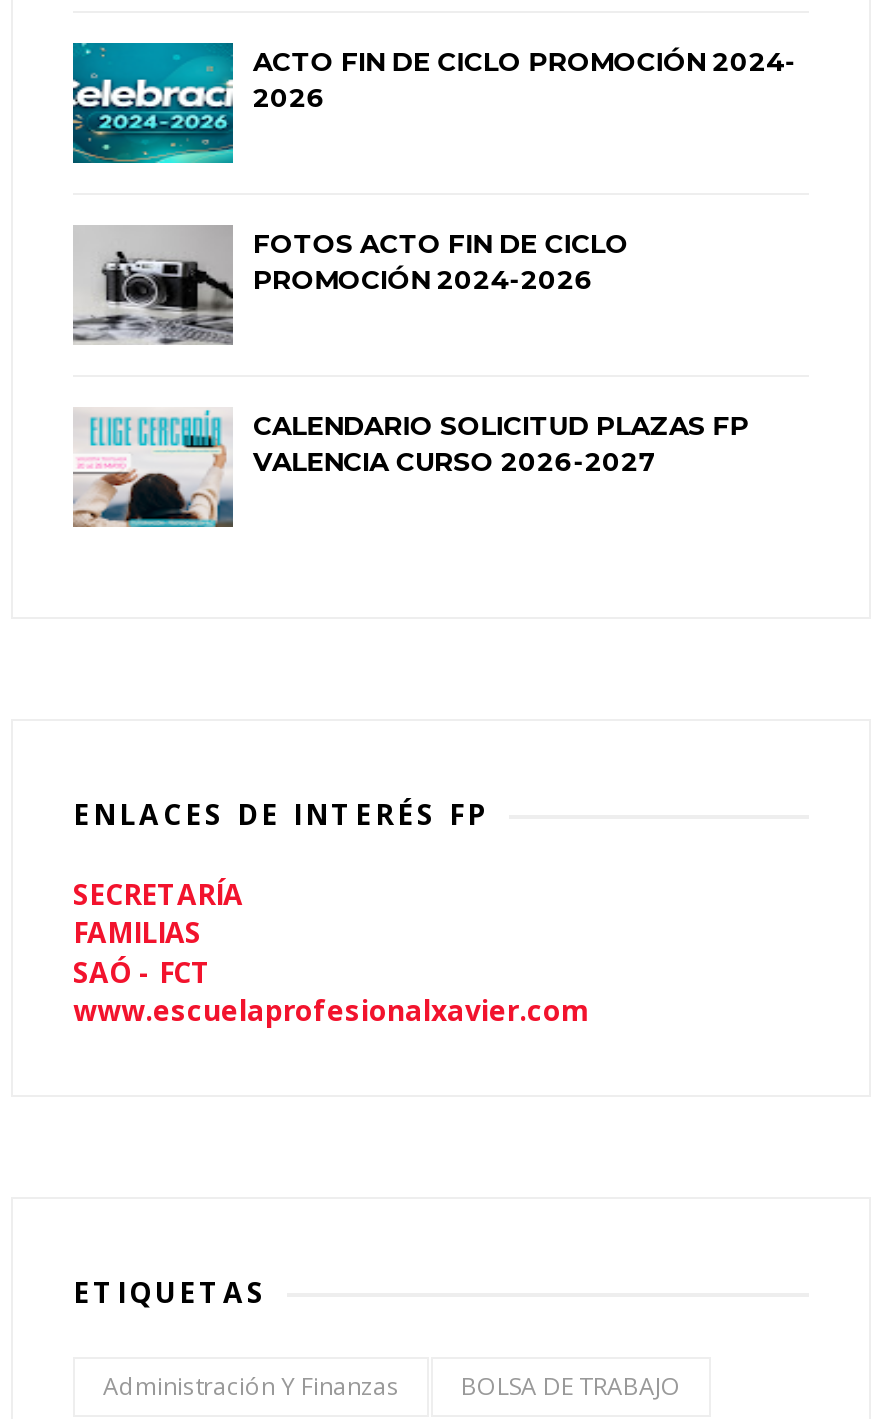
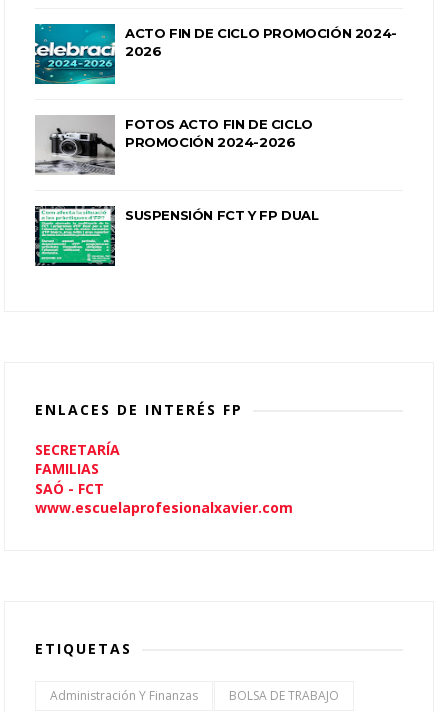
[73,407,749,529] [image] | CALENDARIO SOLICITUD PLAZAS FP | VALENCIA CURSO 2026-2027 -> [34,205,318,267] [image] | SUSPENSIÓN FCT Y FP DUAL

